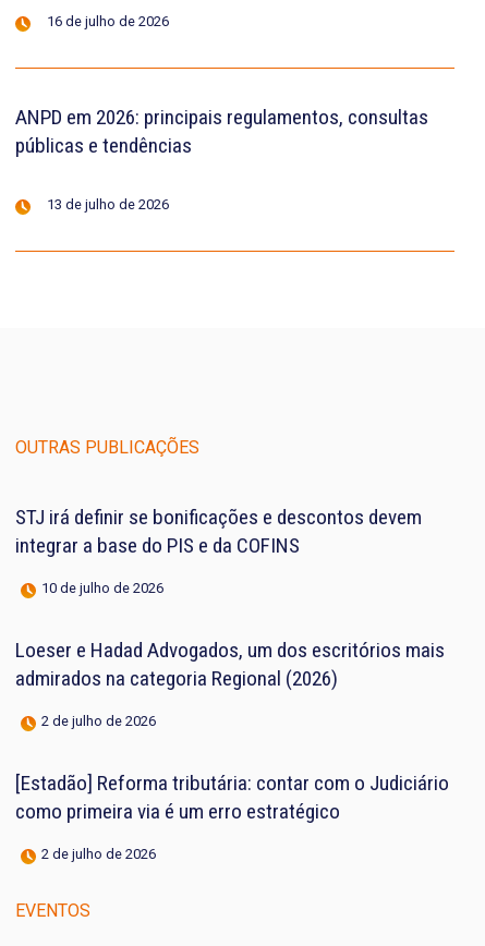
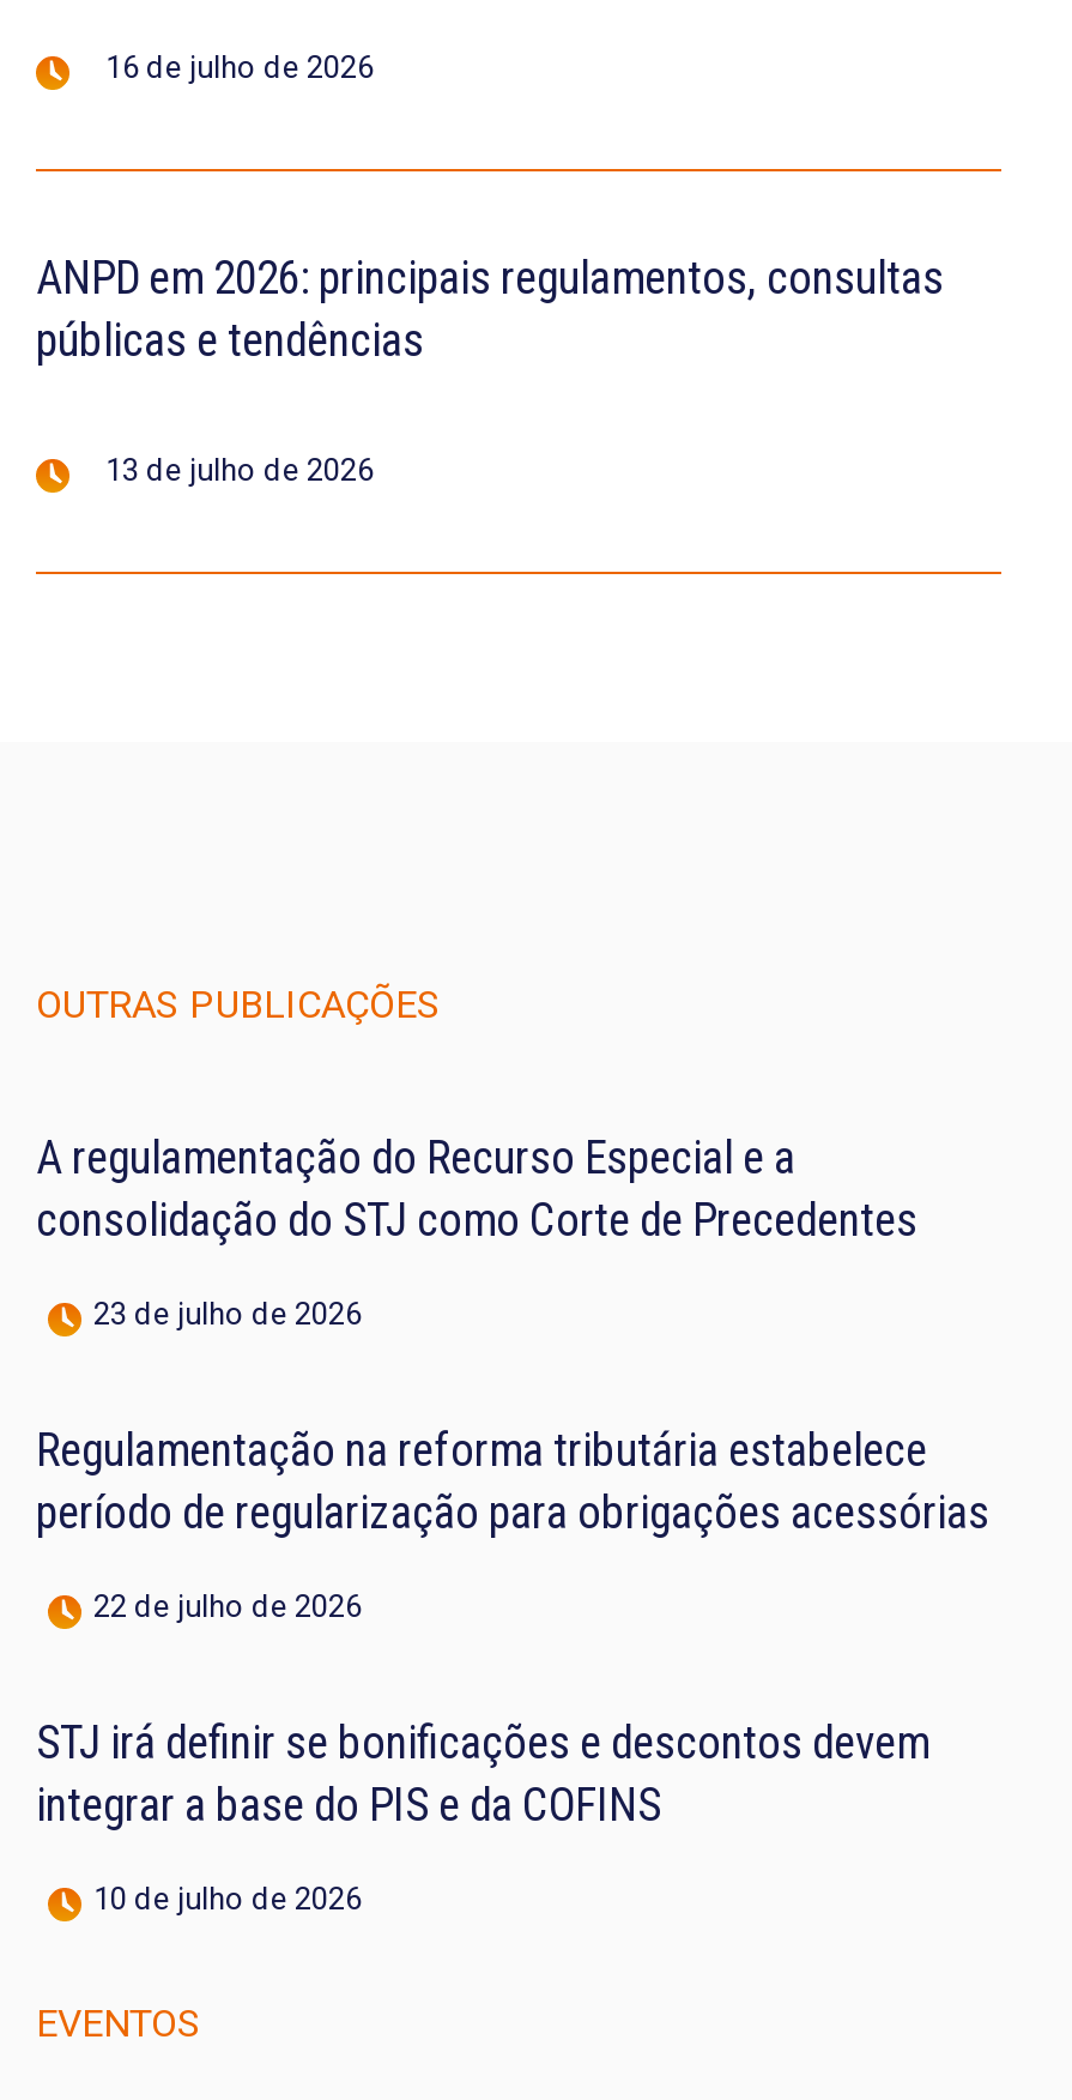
none -> [36,1130,989,1624] A regulamentação do Recurso Especial e a | consolidação do STJ como Corte de Precedentes | 23 de julho de 2026 | Regulamentação na reforma tributária estabelece | período de regularização para obrigações acessórias | 22 de julho de 2026
moved [15,504,422,596] -> [36,1715,929,1916]: STJ irá definir se bonificações e descontos devem | integrar a base do PIS e da COFINS | 10 de julho de 2026
[15,637,449,862] Loeser e Hadad Advogados, um dos escritórios mais | admirados na categoria Regional (2026) | 2 de julho de 2026 | [Estadão] Reforma tributária: contar com o Judiciário | como primeira via é um erro estratégico | 2 de julho de 2026 -> none

